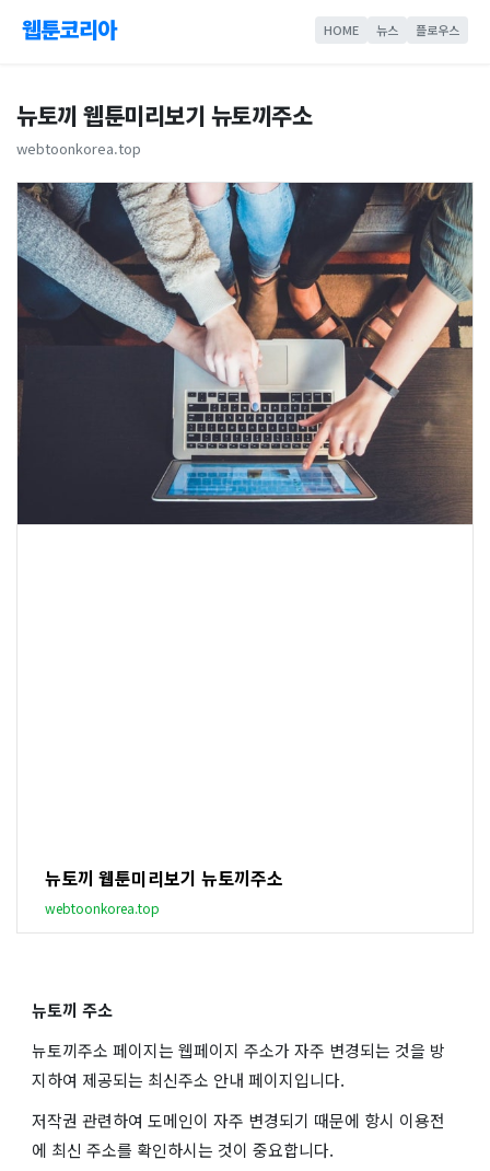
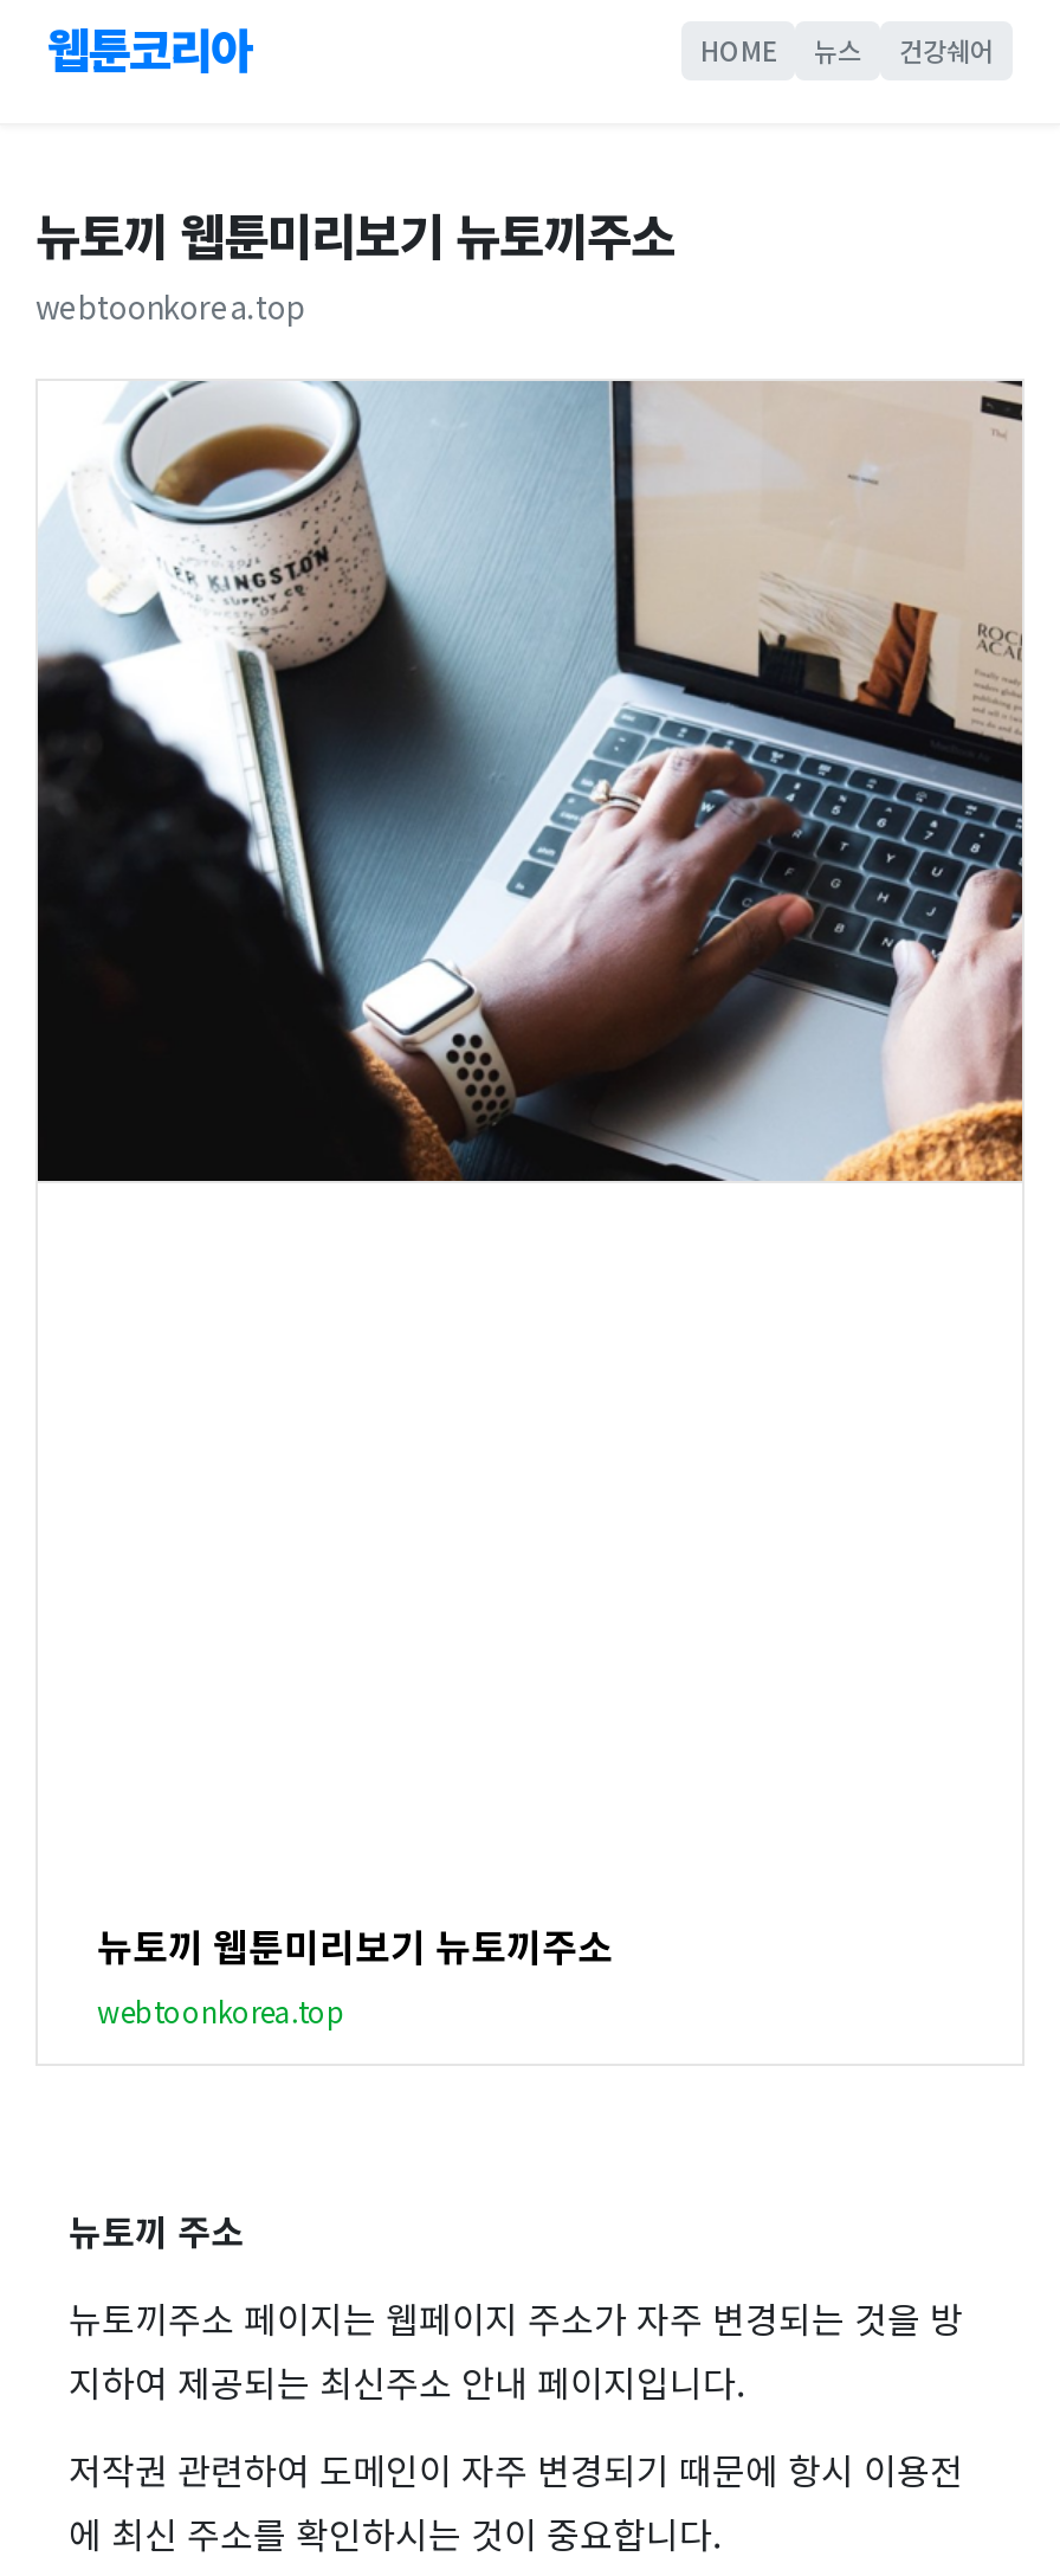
[416,20,459,38] 플로우스 -> [899,30,994,67] 건강쉐어
[16,182,474,525] [image] -> [38,379,1025,1183] [image]

